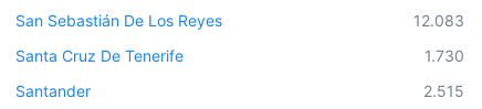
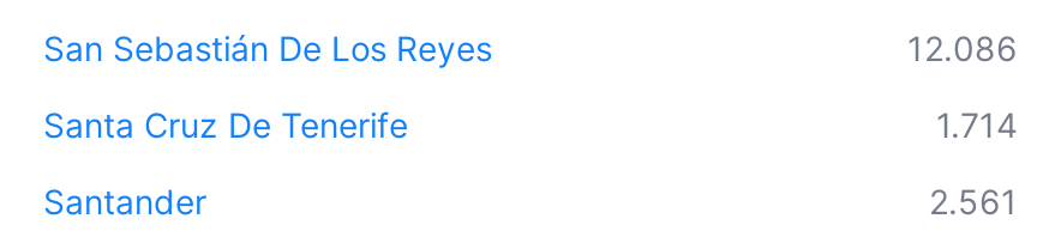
[413,11,464,29] 12.083 -> [907,27,1018,67] 12.086
[425,46,464,65] 1.730 -> [936,103,1018,144] 1.714
[423,81,464,100] 2.515 -> [929,180,1018,220] 2.561

